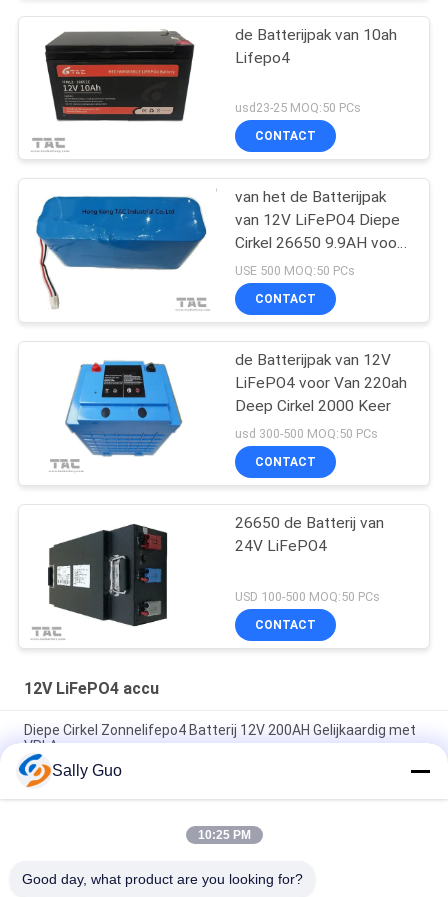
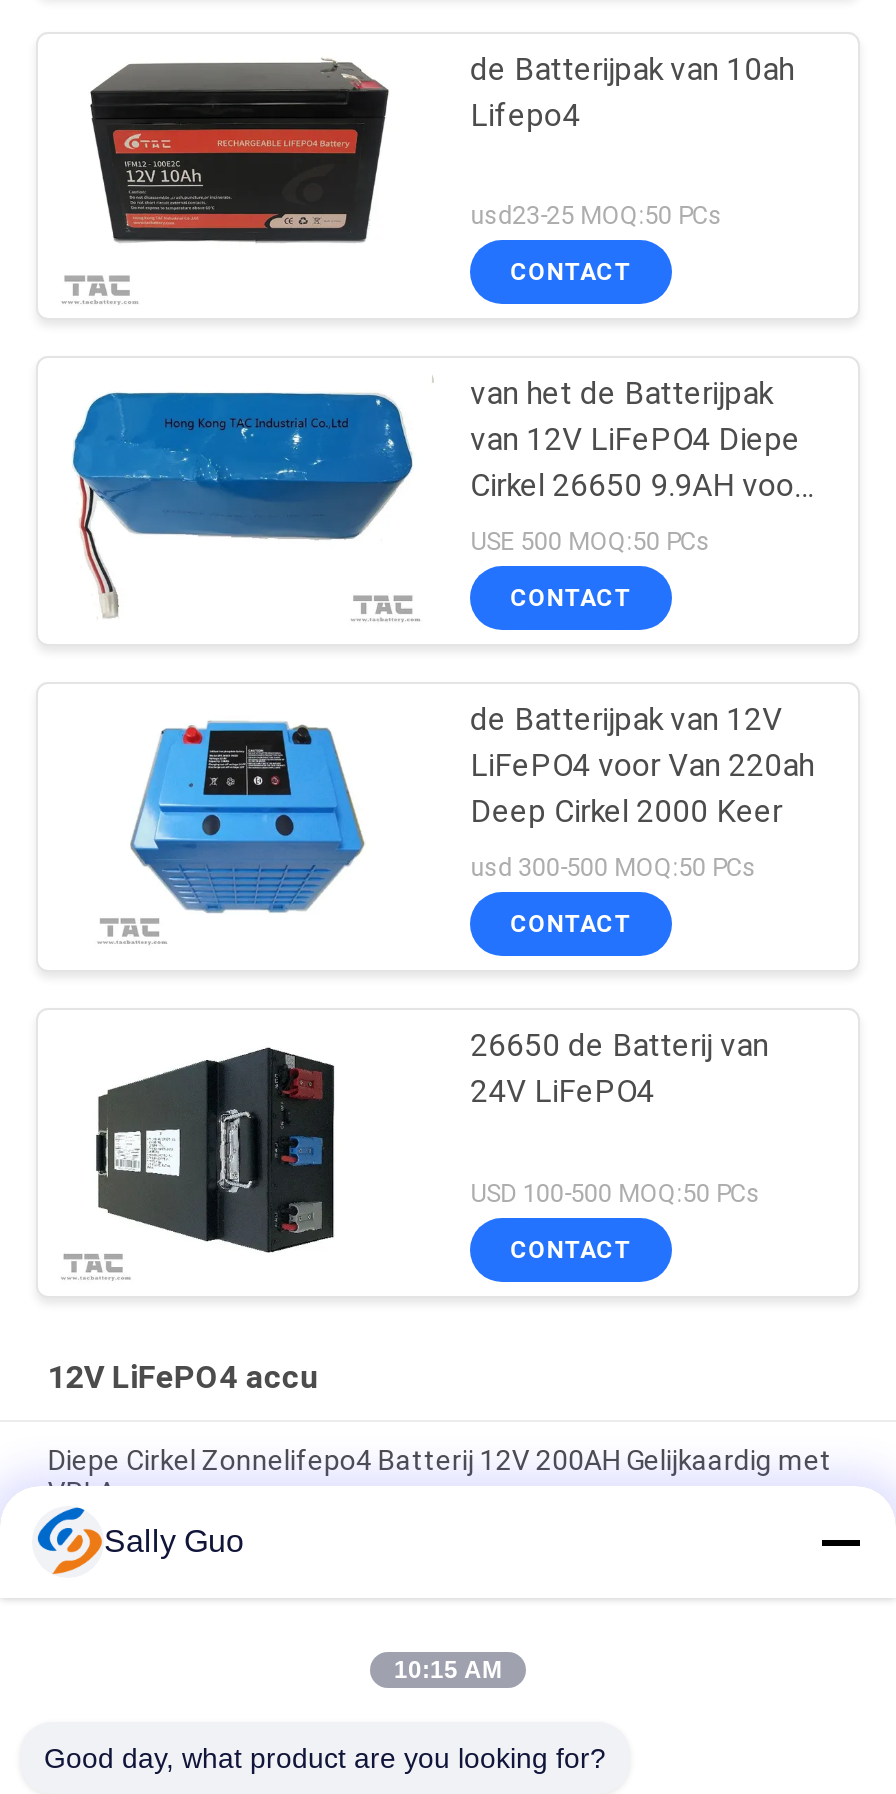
[197,828,250,842] 10:25 PM -> [394,1656,502,1684] 10:15 AM

